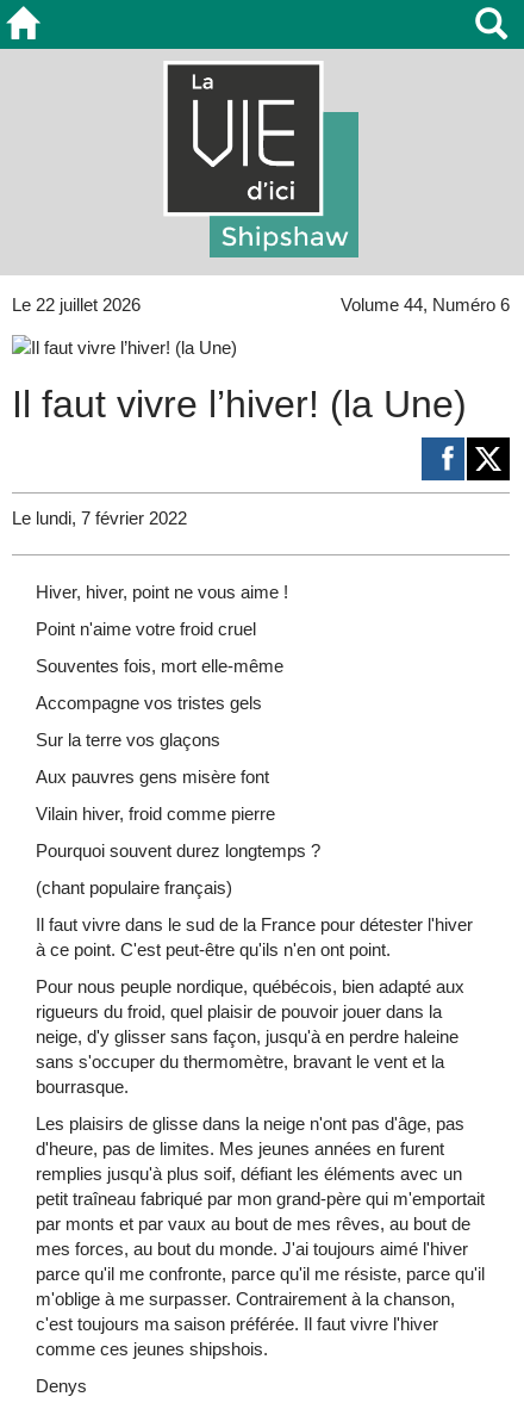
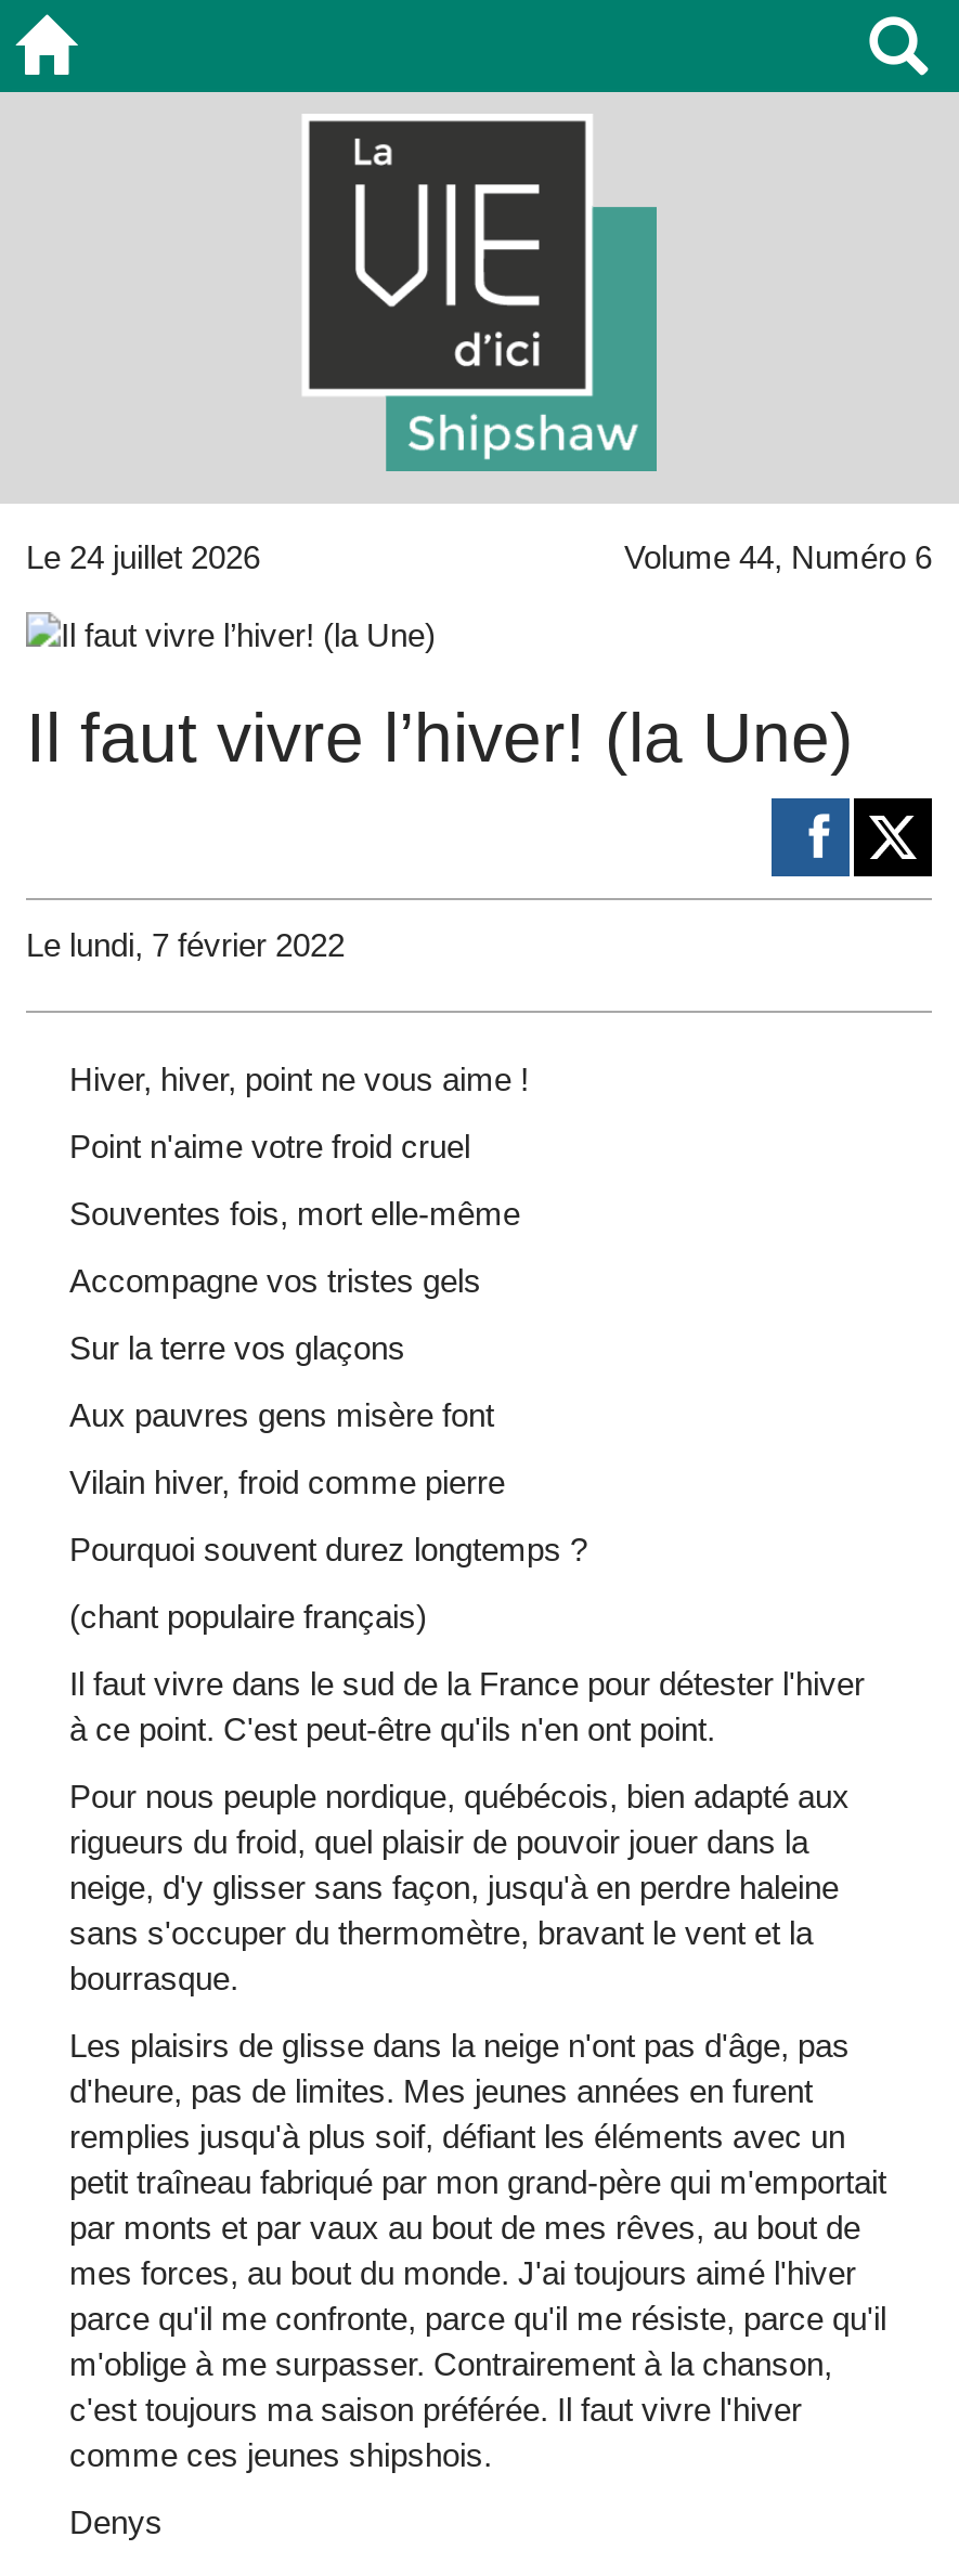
[12,294,141,315] Le 22 juillet 2026 -> [26,538,260,575] Le 24 juillet 2026

